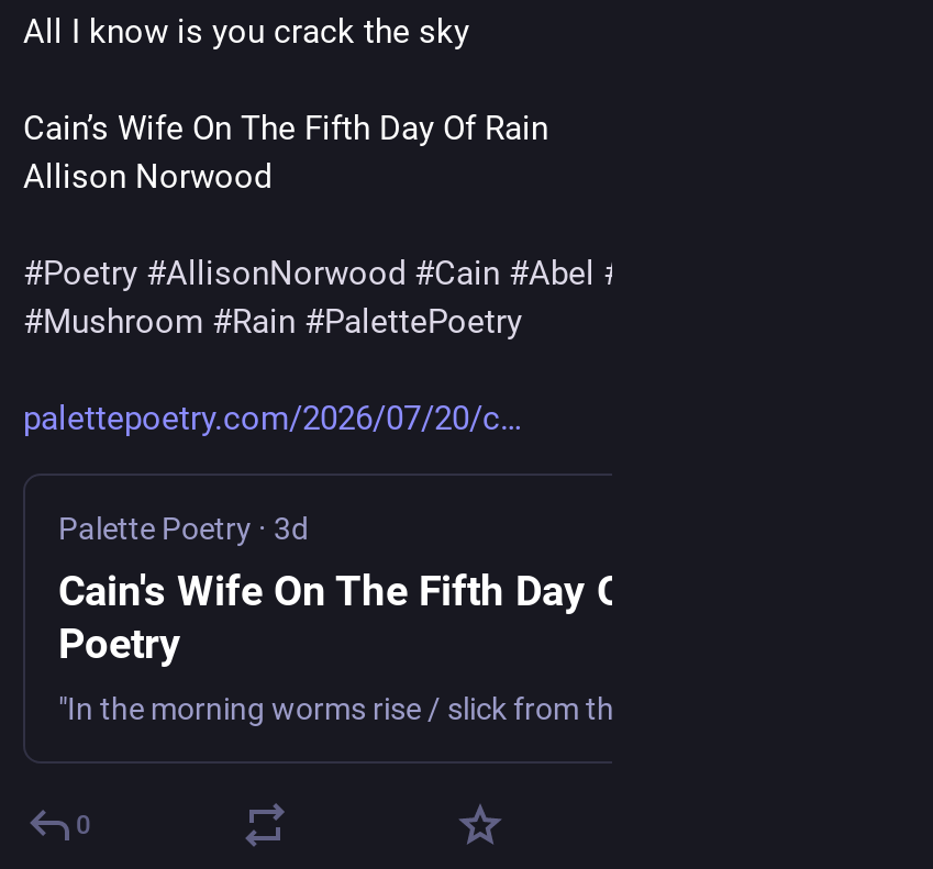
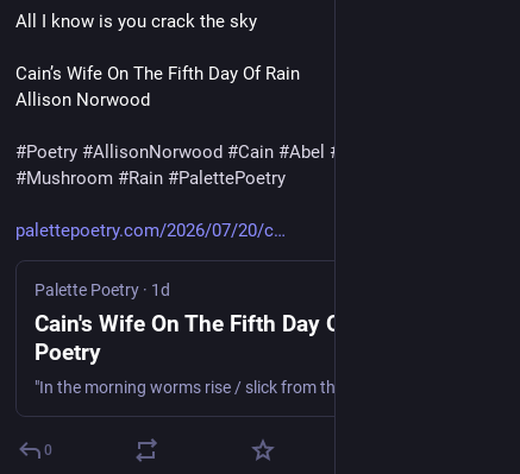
[58,511,309,546] Palette Poetry · 3d -> [35,280,170,299] Palette Poetry · 1d

